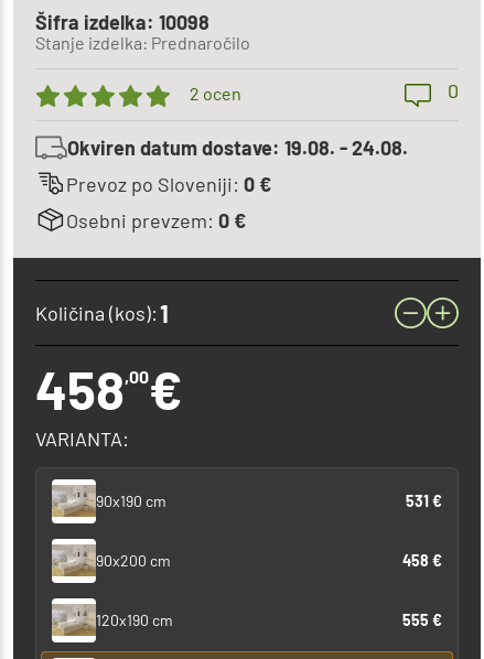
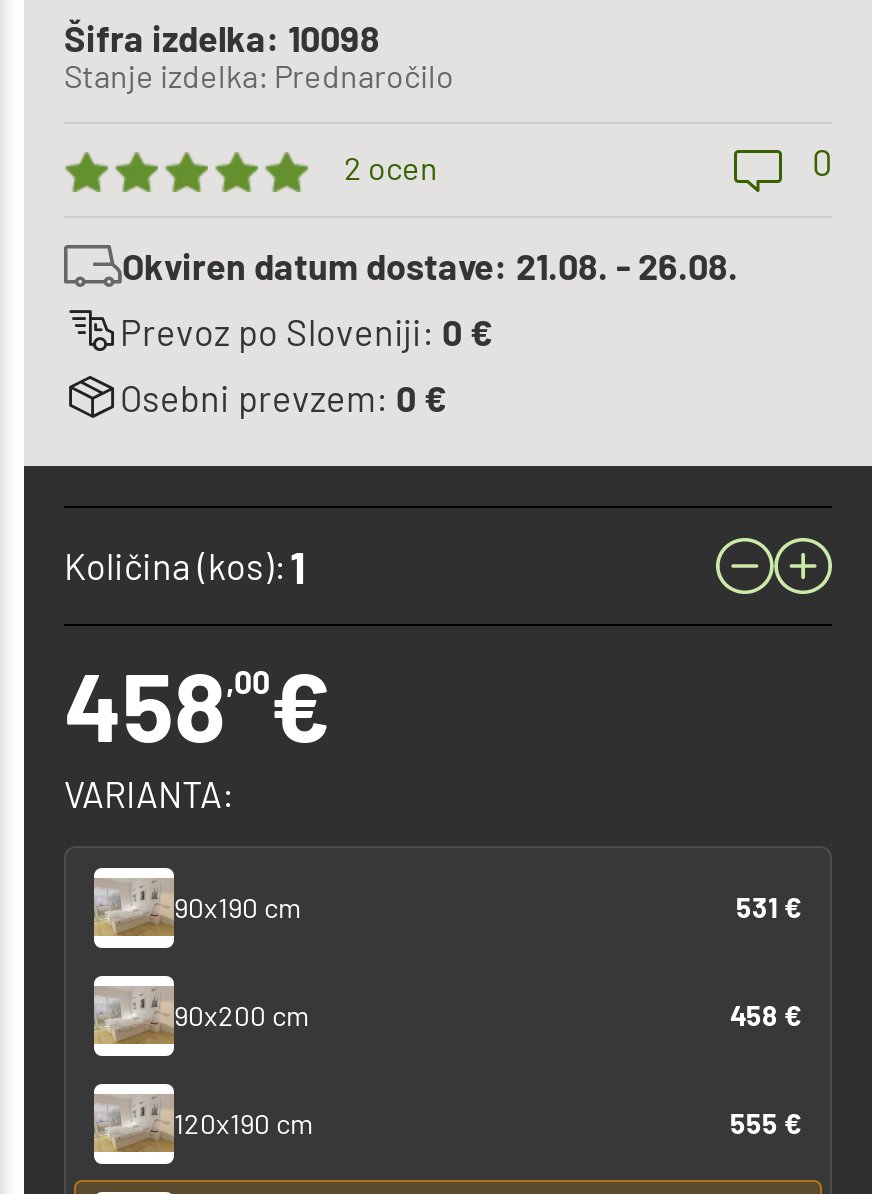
[67,135,408,159] Okviren datum dostave: 19.08. - 24.08. -> [122,243,738,287] Okviren datum dostave: 21.08. - 26.08.

